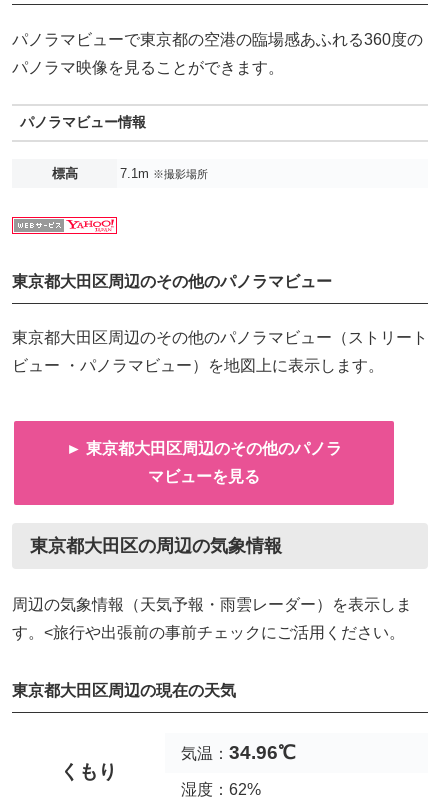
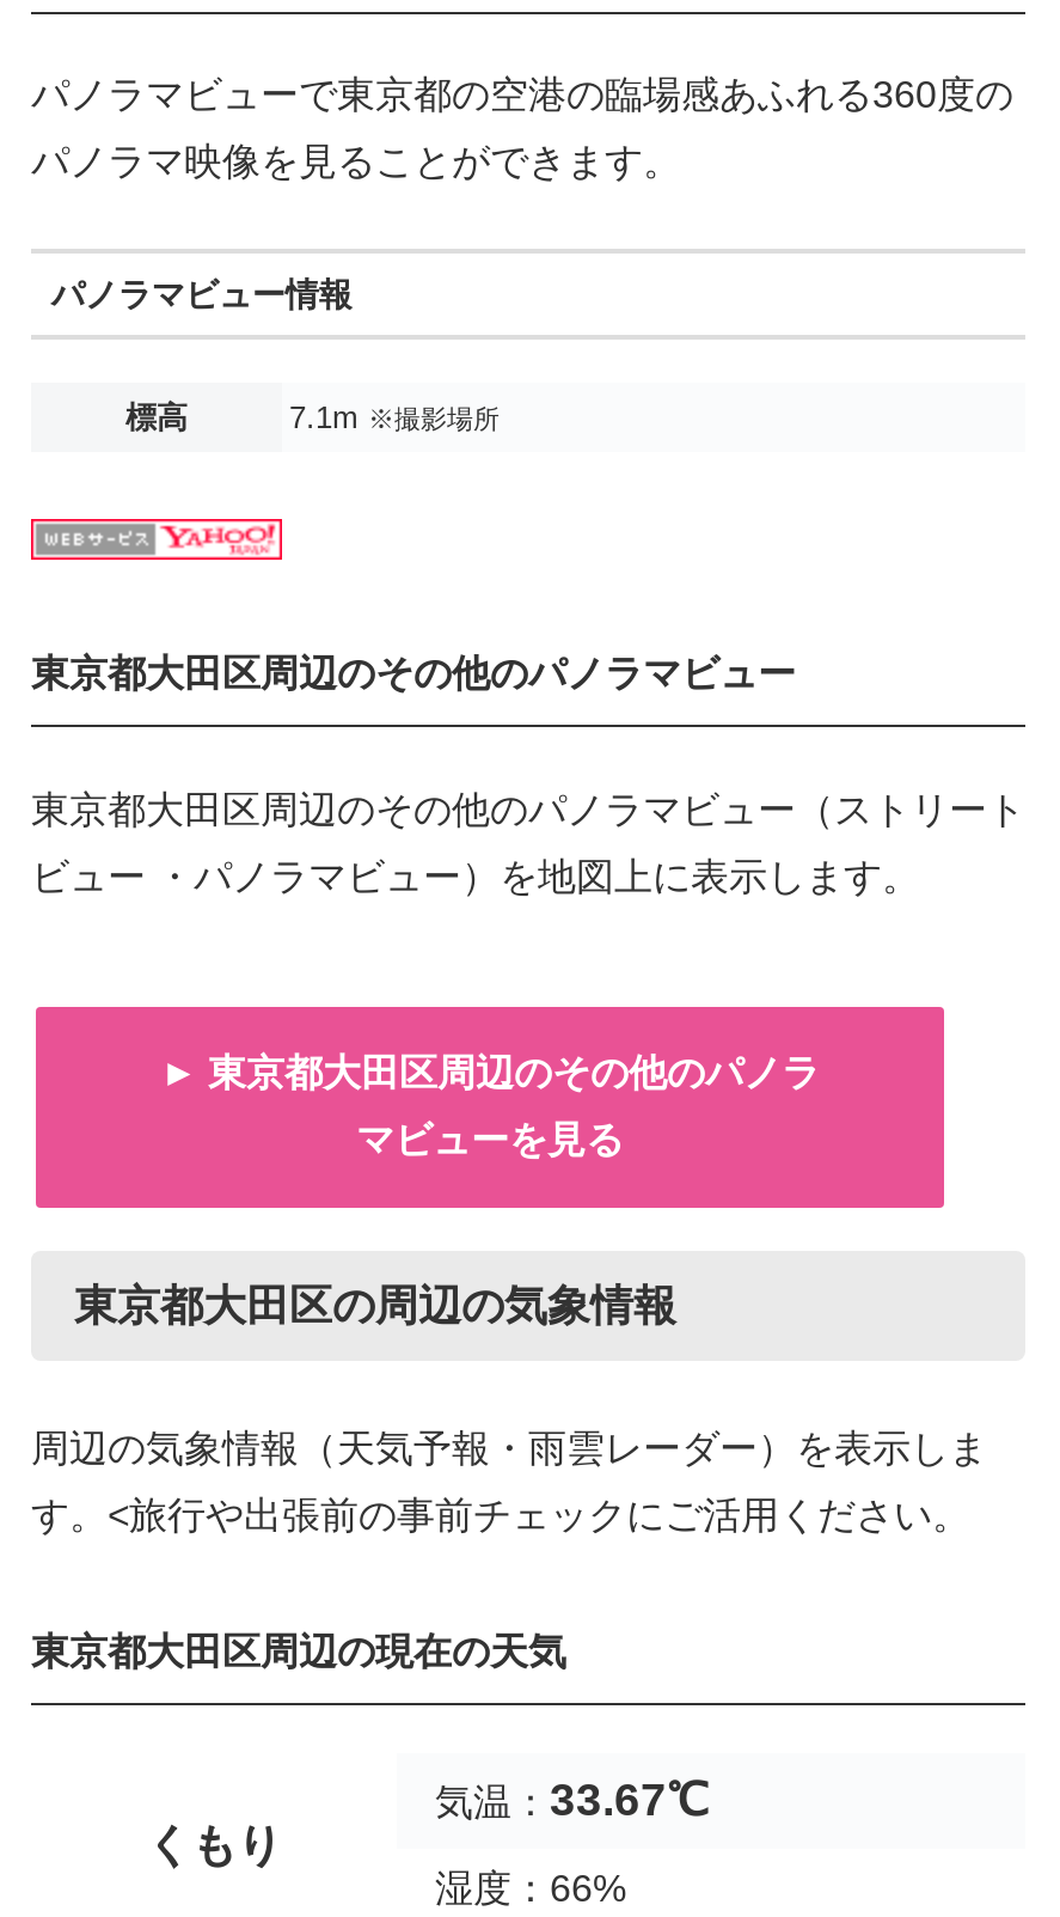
[181,742,296,763] 気温：34.96℃ -> [435,1776,710,1826] 気温：33.67℃
[181,781,261,798] 湿度：62% -> [435,1869,626,1910] 湿度：66%

